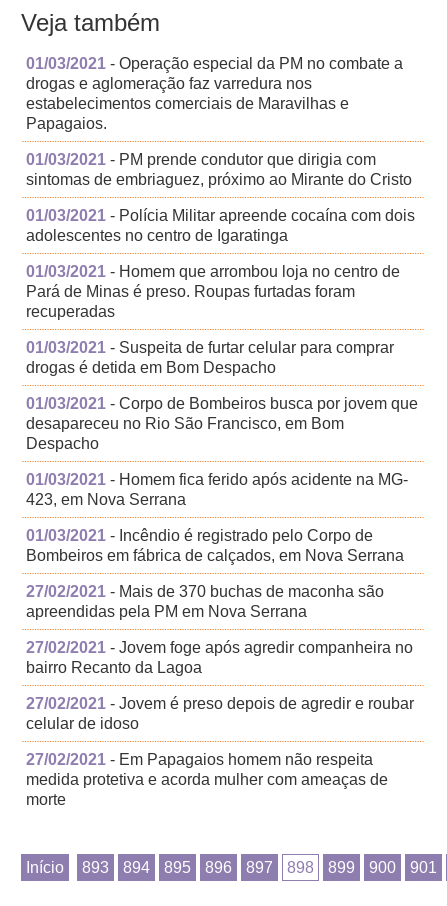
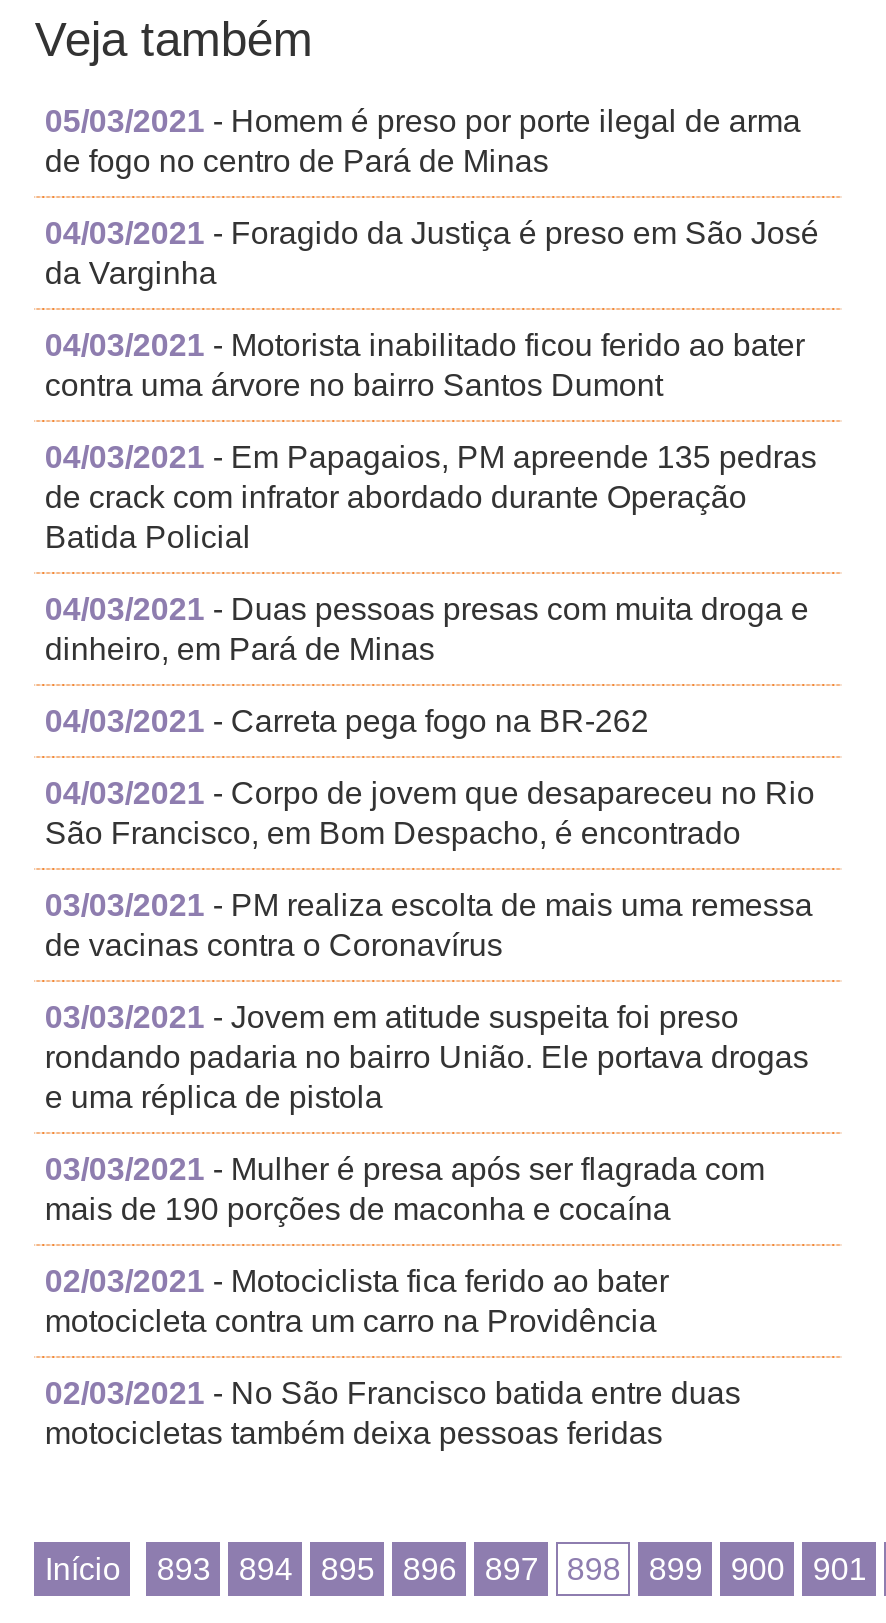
[26,55,403,132] 01/03/2021 - Operação especial da PM no combate a | drogas e aglomeração faz varredura nos | estabelecimentos comerciais de Maravilhas e | Papagaios. -> [45,104,801,178] 05/03/2021 - Homem é preso por porte ilegal de arma | de fogo no centro de Pará de Minas
[26,151,412,188] 01/03/2021 - PM prende condutor que dirigia com | sintomas de embriaguez, próximo ao Mirante do Cristo -> [45,216,819,290] 04/03/2021 - Foragido da Justiça é preso em São José | da Varginha
[26,207,415,244] 01/03/2021 - Polícia Militar apreende cocaína com dois | adolescentes no centro de Igaratinga -> [45,328,805,402] 04/03/2021 - Motorista inabilitado ficou ferido ao bater | contra uma árvore no bairro Santos Dumont
[26,263,400,320] 01/03/2021 - Homem que arrombou loja no centro de | Pará de Minas é preso. Roupas furtadas foram | recuperadas -> [45,440,817,554] 04/03/2021 - Em Papagaios, PM apreende 135 pedras | de crack com infrator abordado durante Operação | Batida Policial
[26,339,394,376] 01/03/2021 - Suspeita de furtar celular para comprar | drogas é detida em Bom Despacho -> [45,592,809,666] 04/03/2021 - Duas pessoas presas com muita droga e | dinheiro, em Pará de Minas
[26,395,418,452] 01/03/2021 - Corpo de Bombeiros busca por jovem que | desapareceu no Rio São Francisco, em Bom | Despacho -> [45,704,649,738] 04/03/2021 - Carreta pega fogo na BR-262
[26,471,408,508] 01/03/2021 - Homem fica ferido após acidente na MG- | 423, em Nova Serrana -> [45,776,815,850] 04/03/2021 - Corpo de jovem que desapareceu no Rio | São Francisco, em Bom Despacho, é encontrado
[26,527,404,564] 01/03/2021 - Incêndio é registrado pelo Corpo de | Bombeiros em fábrica de calçados, em Nova Serrana -> [45,888,813,962] 03/03/2021 - PM realiza escolta de mais uma remessa | de vacinas contra o Coronavírus
[26,583,384,620] 27/02/2021 - Mais de 370 buchas de maconha são | apreendidas pela PM em Nova Serrana -> [45,1000,809,1114] 03/03/2021 - Jovem em atitude suspeita foi preso | rondando padaria no bairro União. Ele portava drogas | e uma réplica de pistola
[26,639,413,676] 27/02/2021 - Jovem foge após agredir companheira no | bairro Recanto da Lagoa -> [45,1152,765,1226] 03/03/2021 - Mulher é presa após ser flagrada com | mais de 190 porções de maconha e cocaína
[26,695,414,732] 27/02/2021 - Jovem é preso depois de agredir e roubar | celular de idoso -> [45,1264,669,1338] 02/03/2021 - Motociclista fica ferido ao bater | motocicleta contra um carro na Providência
[26,751,388,808] 27/02/2021 - Em Papagaios homem não respeita | medida protetiva e acorda mulher com ameaças de | morte -> [45,1376,741,1450] 02/03/2021 - No São Francisco batida entre duas | motocicletas também deixa pessoas feridas

